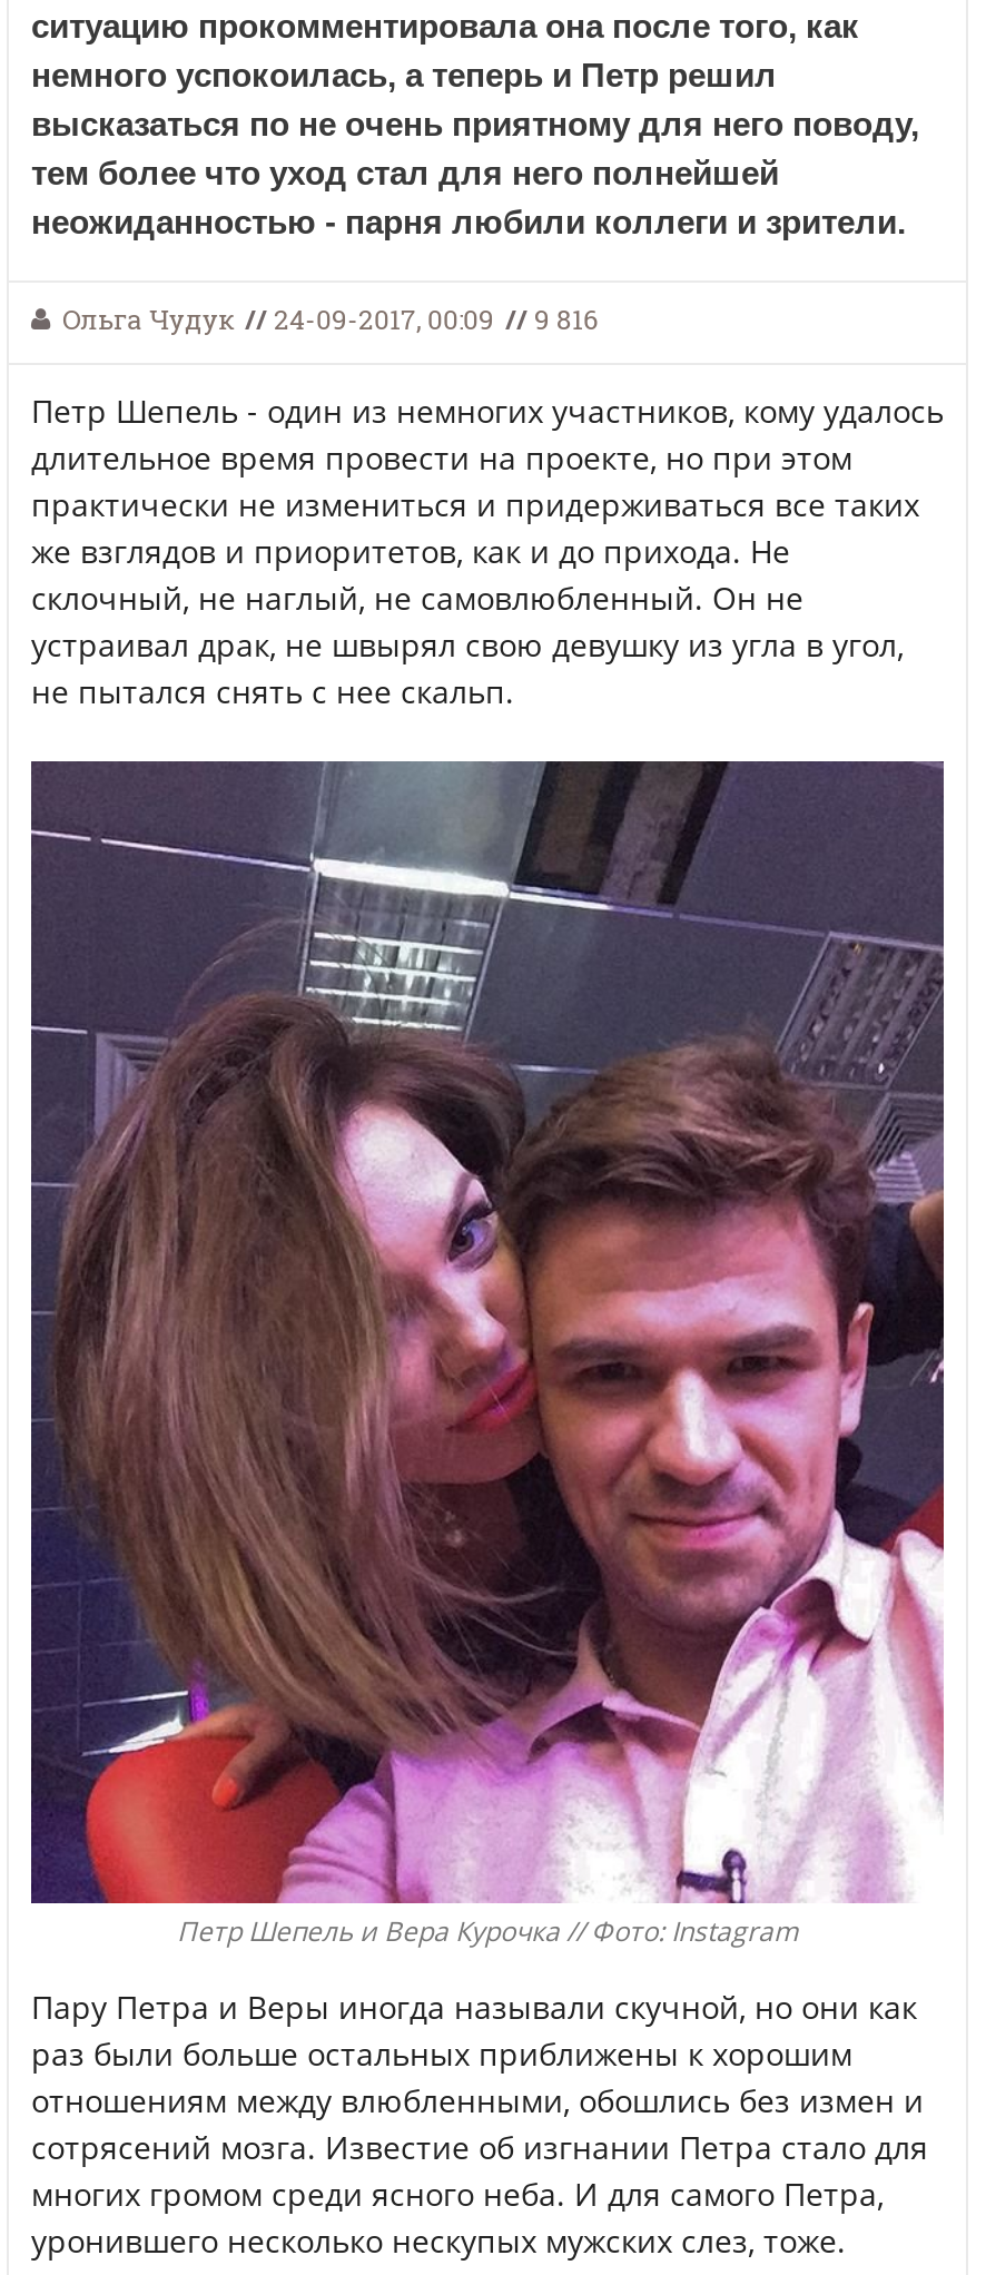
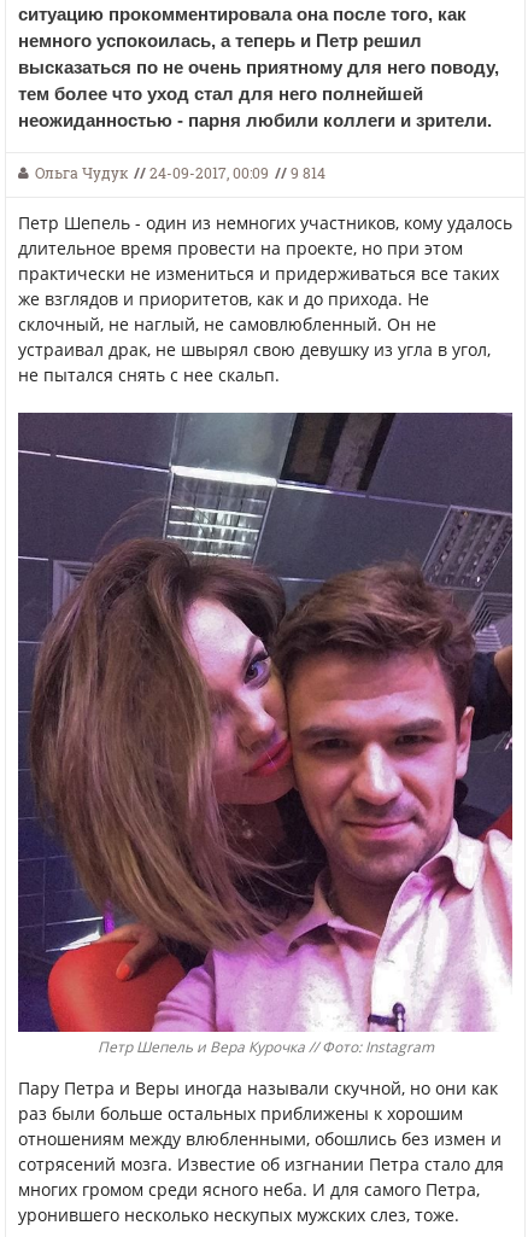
[62,301,599,338] Ольга Чудук // 24-09-2017, 00:09 // 9 816 -> [35,163,325,183] Ольга Чудук // 24-09-2017, 00:09 // 9 814

